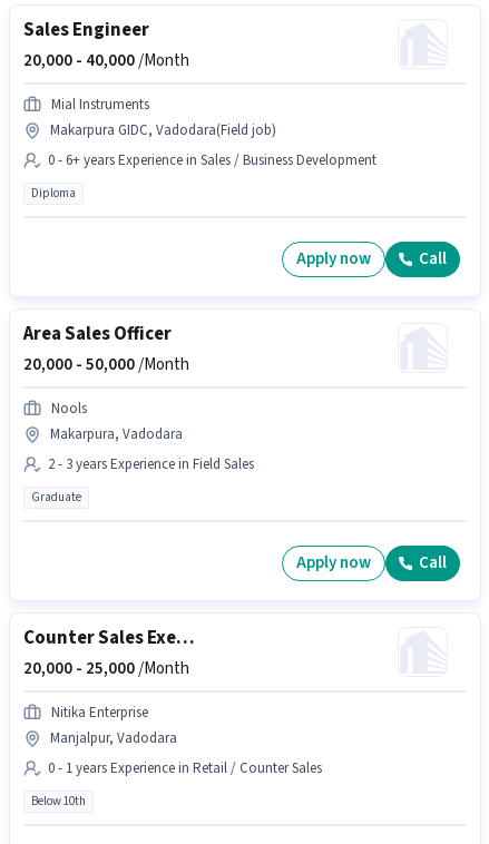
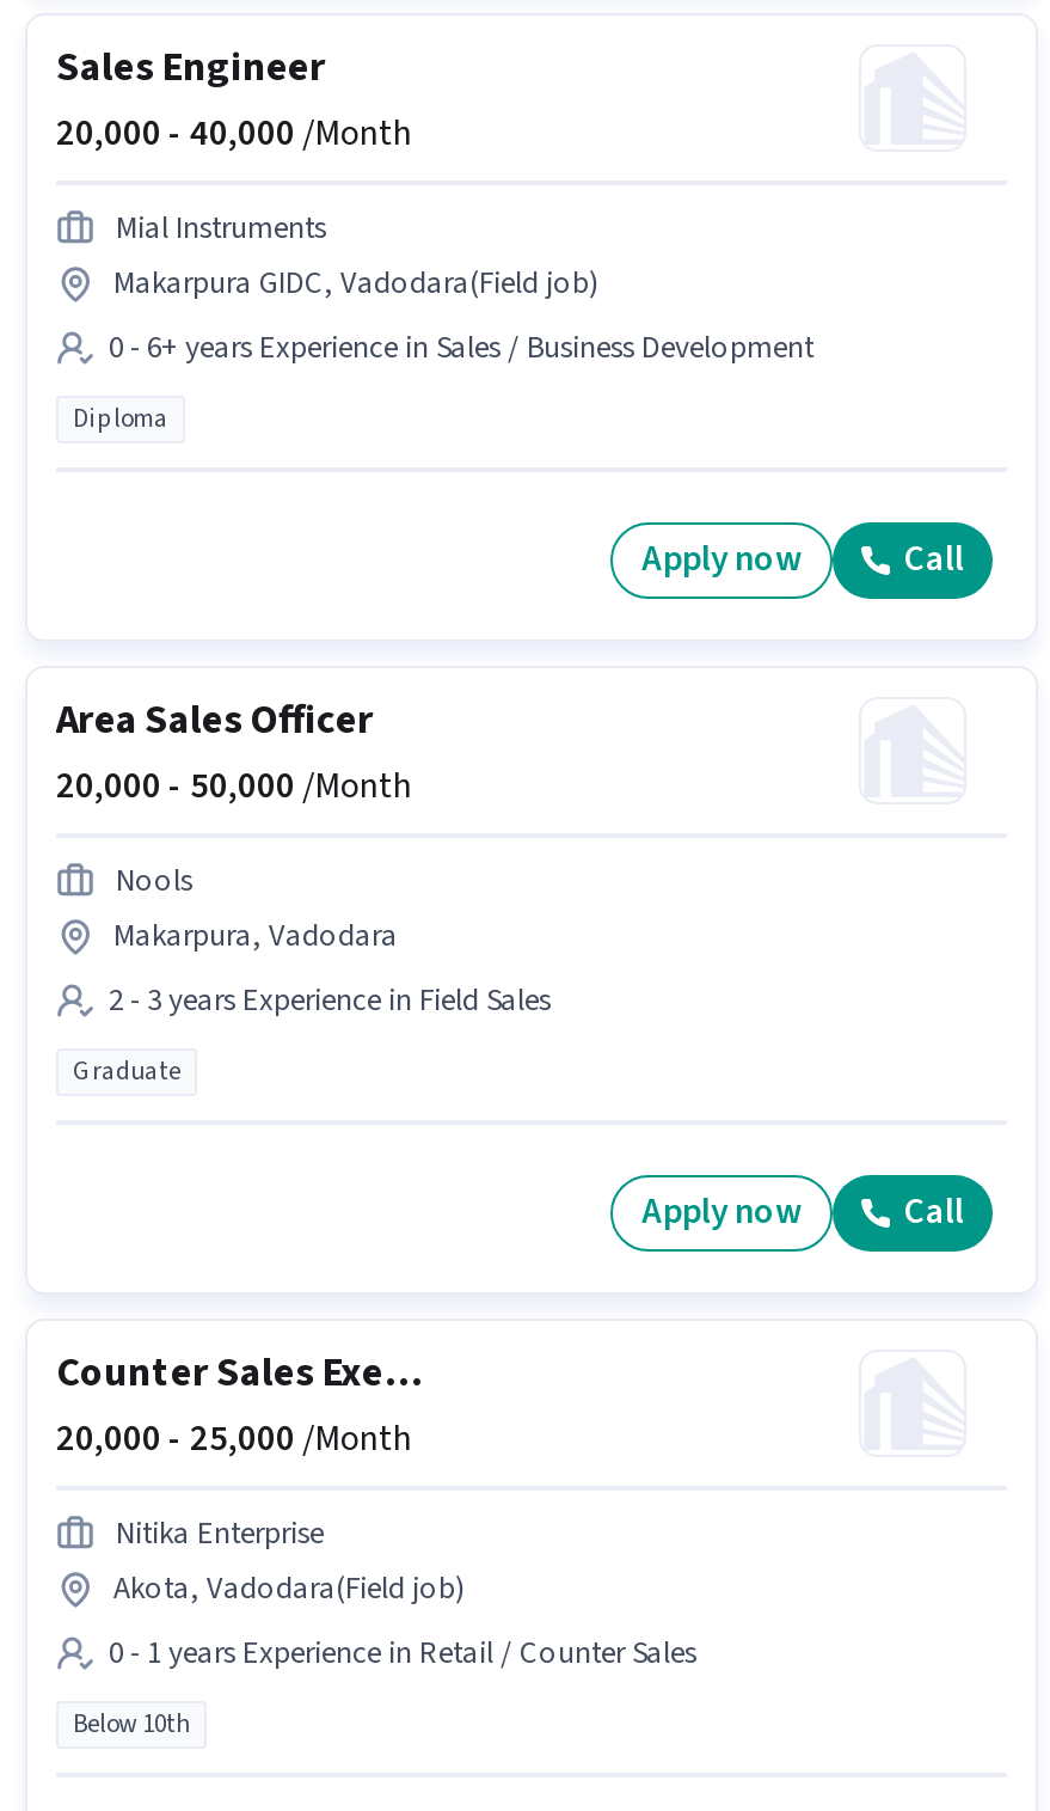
[50,728,177,748] Manjalpur, Vadodara -> [113,1567,465,1610] Akota, Vadodara(Field job)

